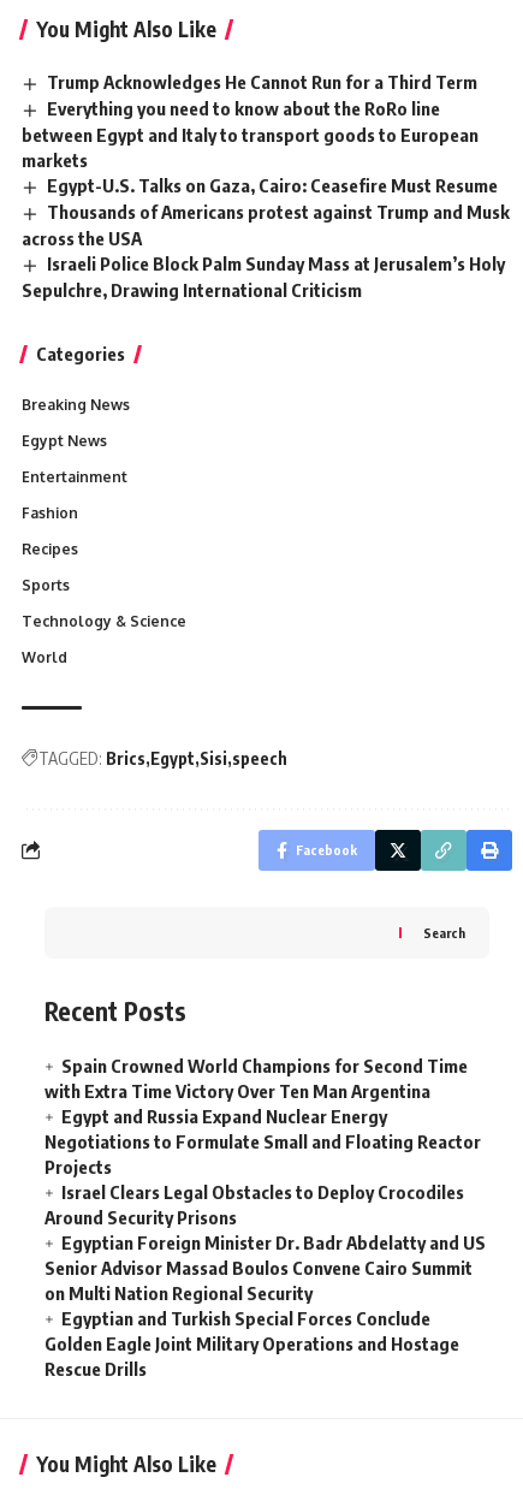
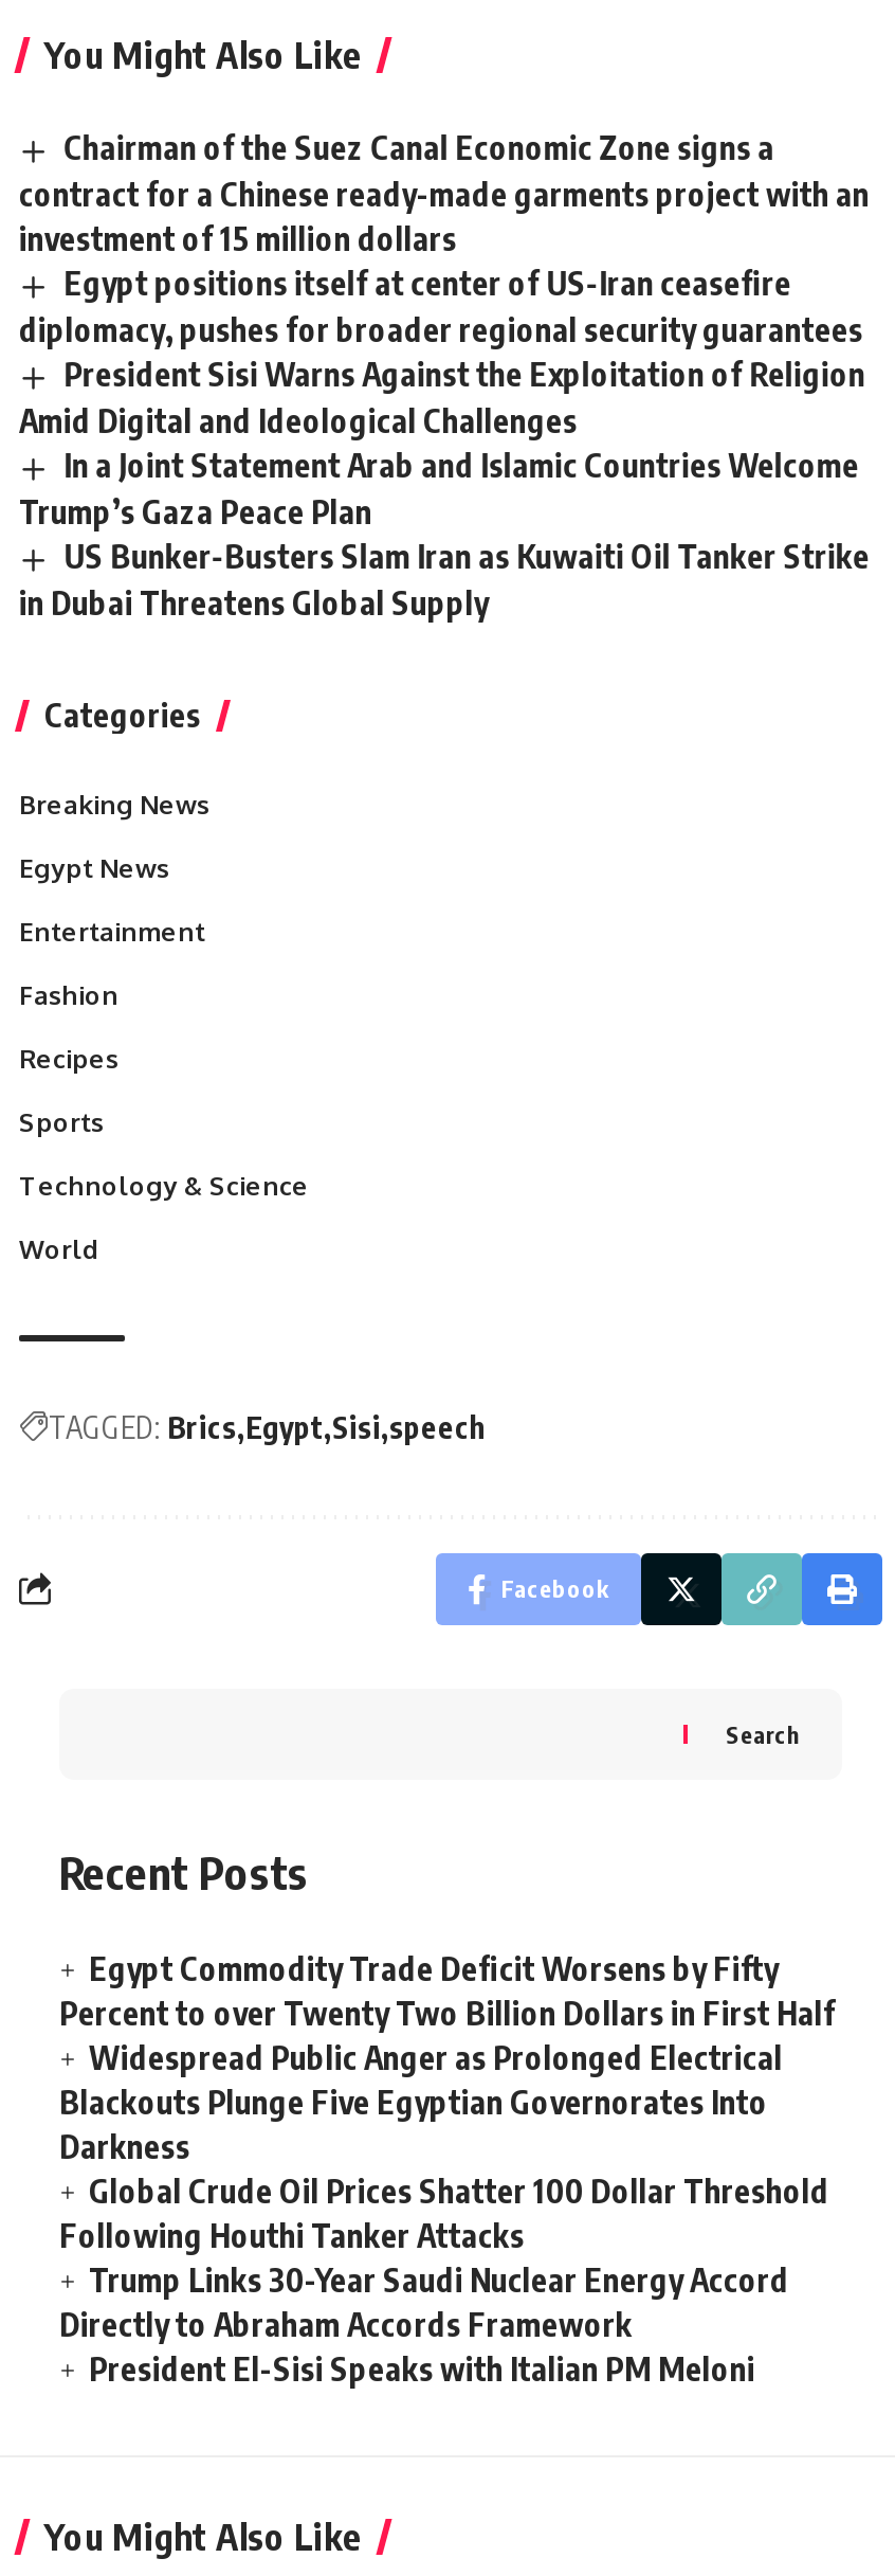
[22,71,510,300] Trump Acknowledges He Cannot Run for a Third Term | Everything you need to know about the RoRo line | between Egypt and Italy to transport goods to European | markets | Egypt-U.S. Talks on Gaza, Cairo: Ceasefire Must Resume | Thousands of Americans protest against Trump and Musk | across the USA | Israeli Police Block Palm Sunday Mass at Jerusalem’s Holy | Sepulchre, Drawing International Criticism -> [19,128,870,621] Chairman of the Suez Canal Economic Zone signs a | contract for a Chinese ready-made garments project with an | investment of 15 million dollars | Egypt positions itself at center of US-Iran ceasefire | diplomacy, pushes for broader regional security guarantees | President Sisi Warns Against the Exploitation of Religion | Amid Digital and Ideological Challenges | In a Joint Statement Arab and Islamic Countries Welcome | Trump’s Gaza Peace Plan | US Bunker-Busters Slam Iran as Kuwaiti Oil Tanker Strike | in Dubai Threatens Global Supply
moved [22,342,465,1027] -> [19,695,800,1900]: Categories | Breaking News | Egypt News | ... | Search | Recent Posts
[44,1055,486,1380] Spain Crowned World Champions for Second Time | with Extra Time Victory Over Ten Man Argentina | Egypt and Russia Expand Nuclear Energy | Negotiations to Formulate Small and Floating Reactor | Projects | Israel Clears Legal Obstacles to Deploy Crocodiles | Around Security Prisons | Egyptian Foreign Minister Dr. Badr Abdelatty and US | Senior Advisor Massad Boulos Convene Cairo Summit | on Multi Nation Regional Security | Egyptian and Turkish Special Forces Conclude | Golden Eagle Joint Military Operations and Hostage | Rescue Drills -> [59,1949,836,2388] Egypt Commodity Trade Deficit Worsens by Fifty | Percent to over Twenty Two Billion Dollars in First Half | Widespread Public Anger as Prolonged Electrical | Blackouts Plunge Five Egyptian Governorates Into | Darkness | Global Crude Oil Prices Shatter 100 Dollar Threshold | Following Houthi Tanker Attacks | Trump Links 30-Year Saudi Nuclear Energy Accord | Directly to Abraham Accords Framework | President El-Sisi Speaks with Italian PM Meloni

